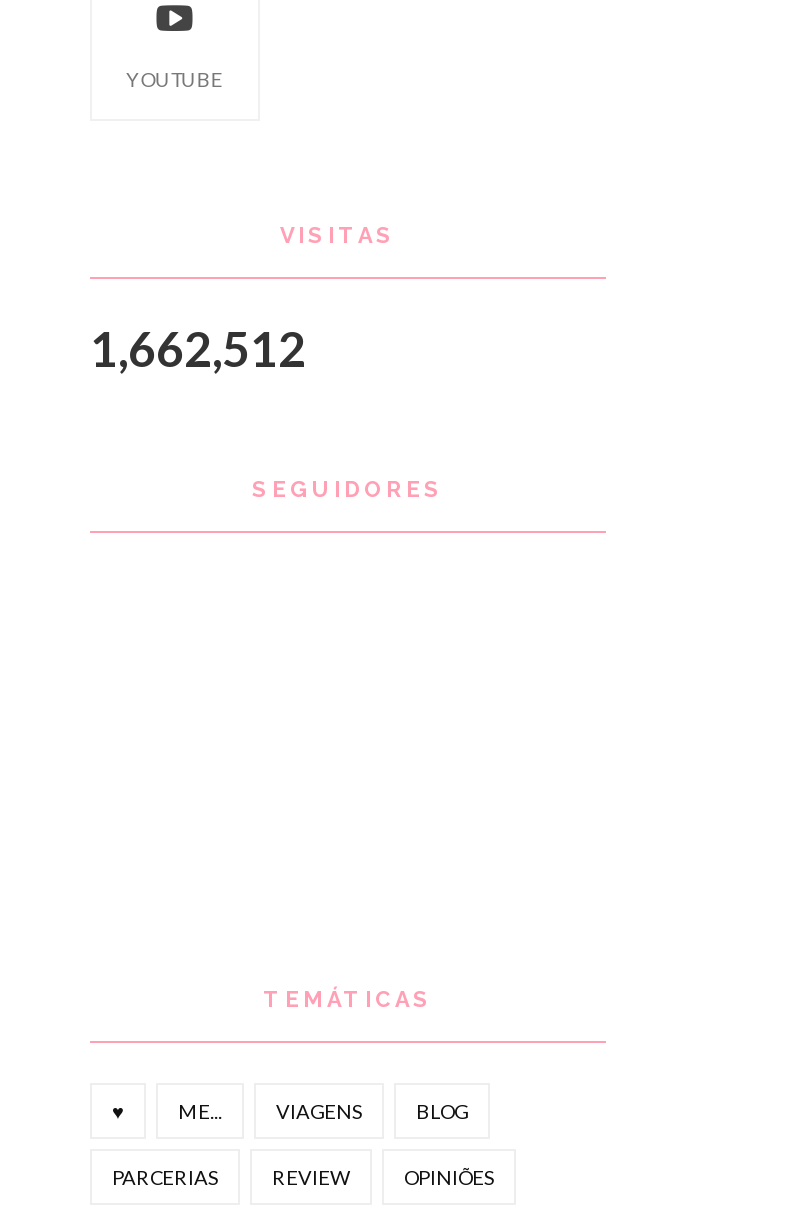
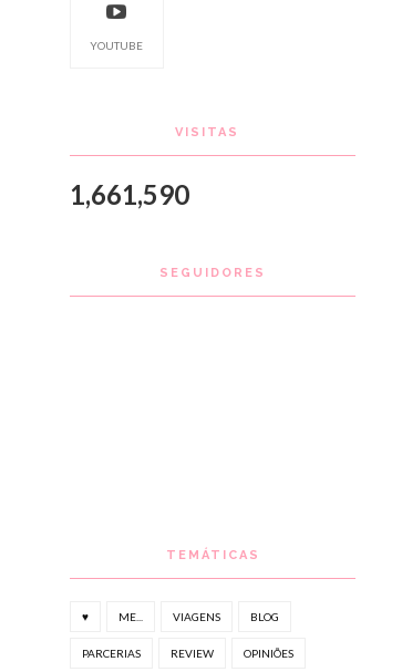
[90,319,306,377] 1,662,512 -> [70,178,189,210] 1,661,590

